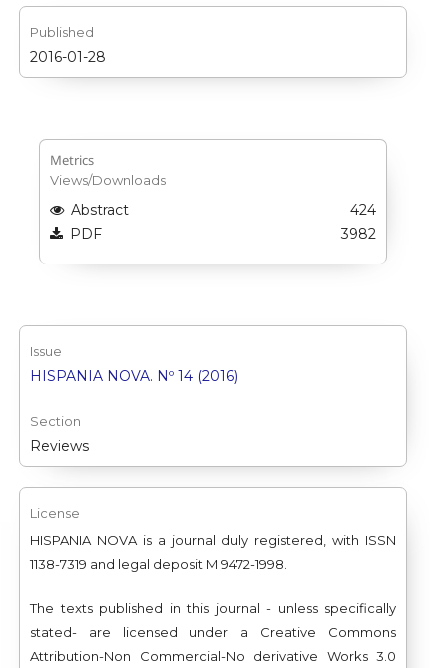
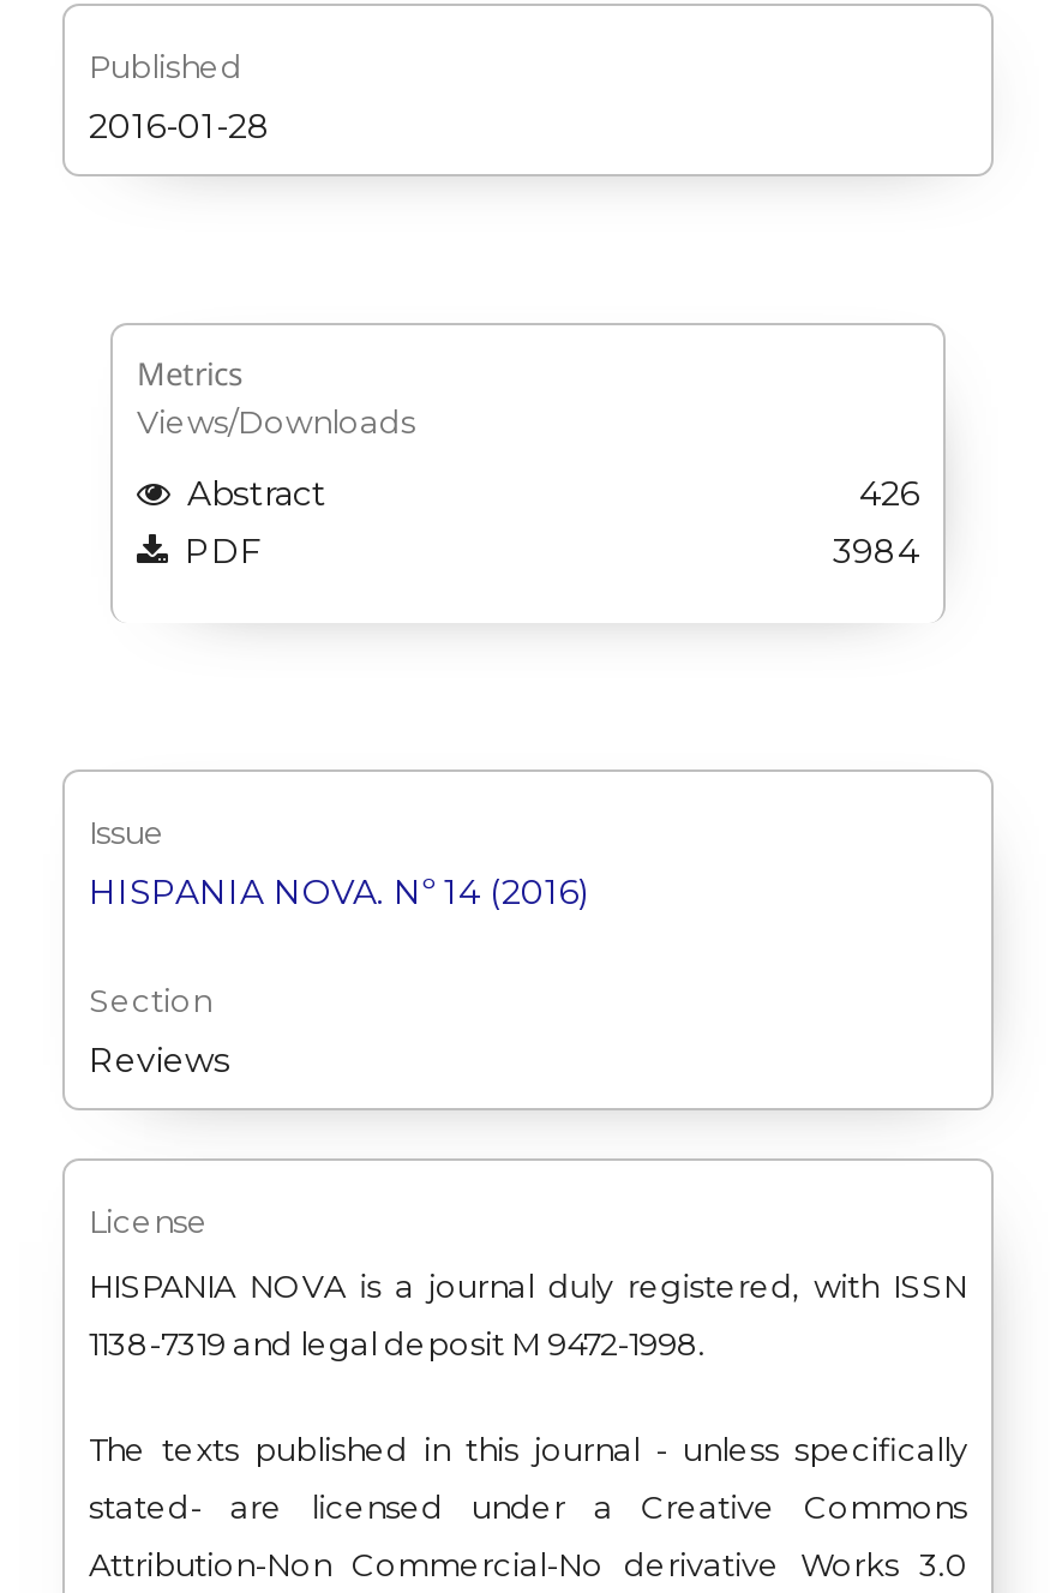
[350,201,376,219] 424 -> [859,471,919,515] 426
[341,225,376,243] 3982 -> [833,529,919,572] 3984

